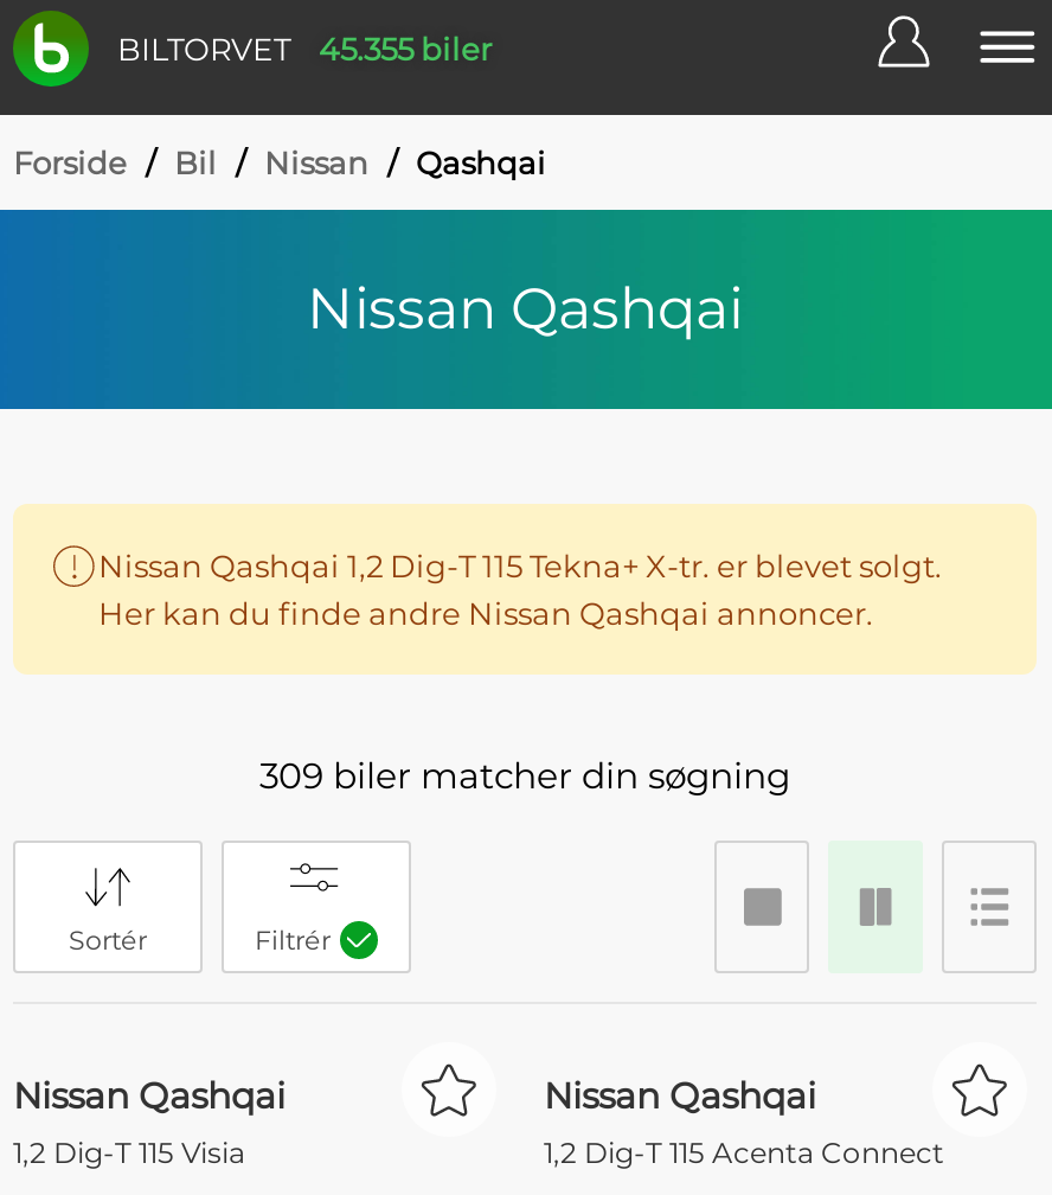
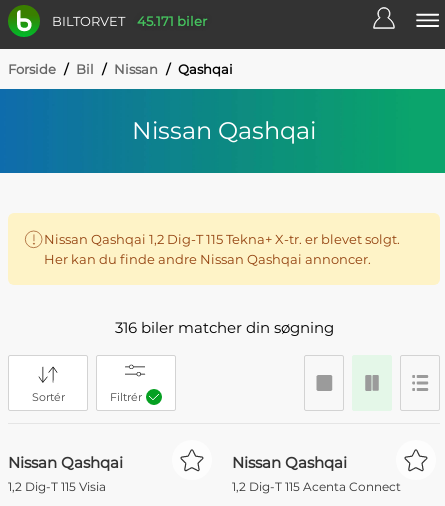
[117,28,492,68] BILTORVET 45.355 biler -> [52,12,207,29] BILTORVET 45.171 biler
[259,753,790,798] 309 biler matcher din søgning -> [114,318,333,337] 316 biler matcher din søgning

